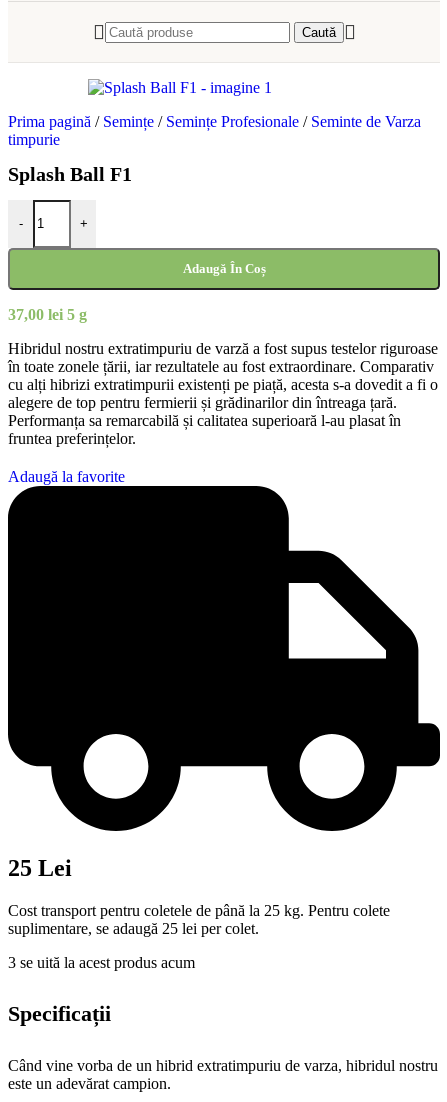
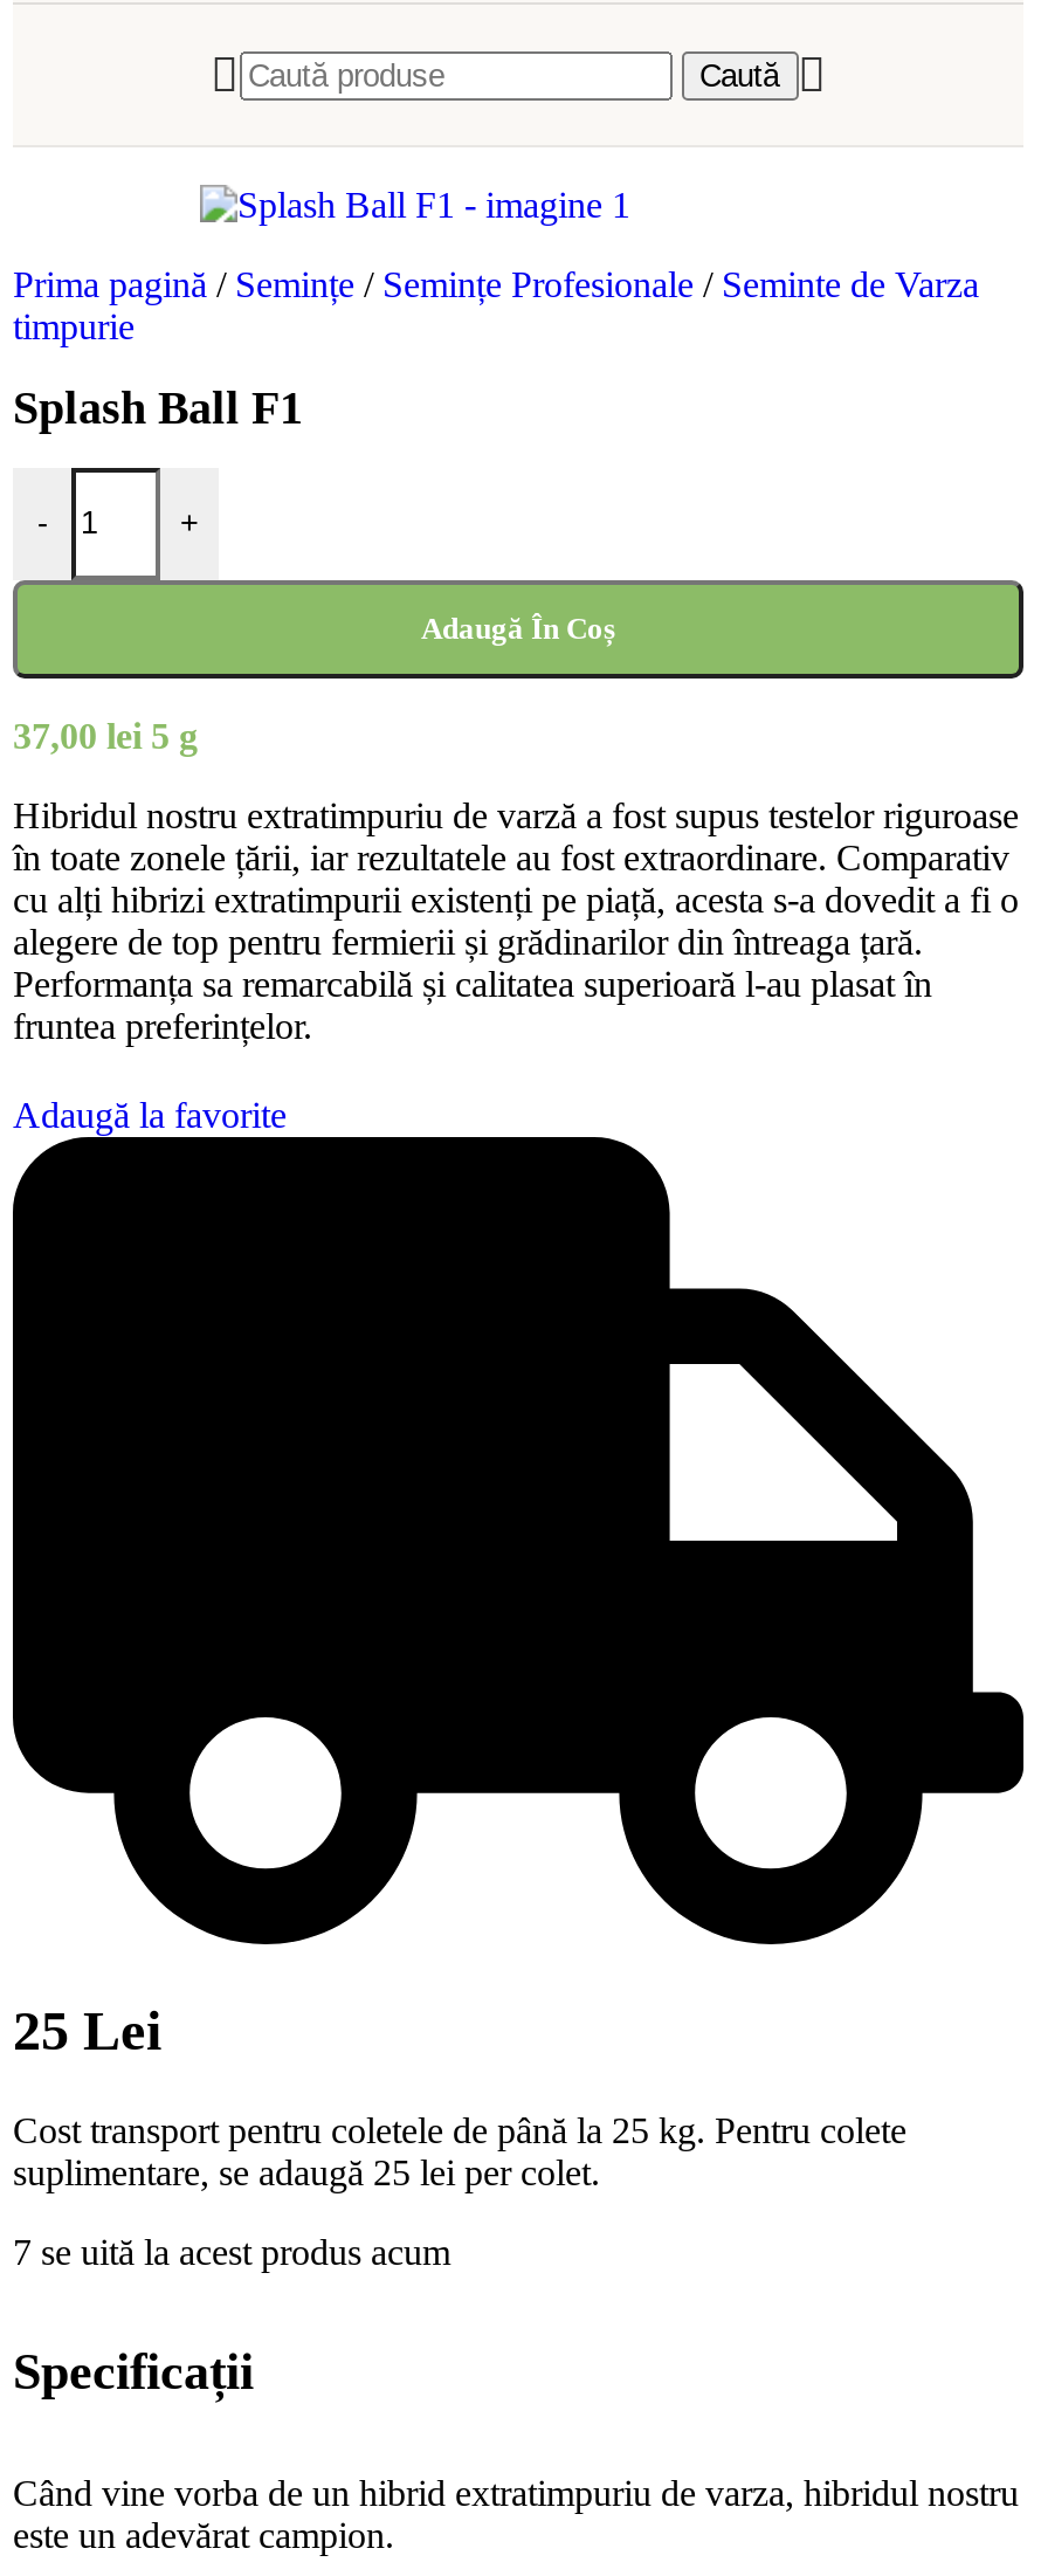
[8,954,195,971] 3 se uită la acest produs acum -> [13,2233,450,2272] 7 se uită la acest produs acum

